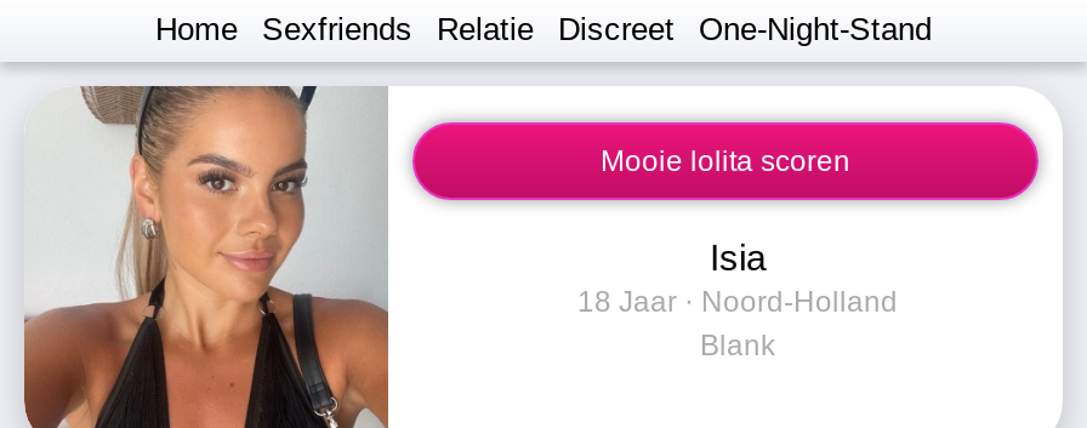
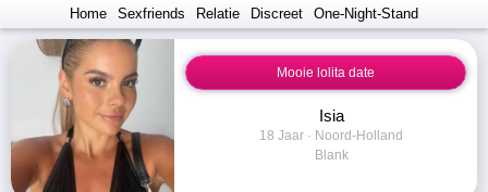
[601,144,850,178] Mooie lolita scoren -> [277,65,375,80] Mooie lolita date

